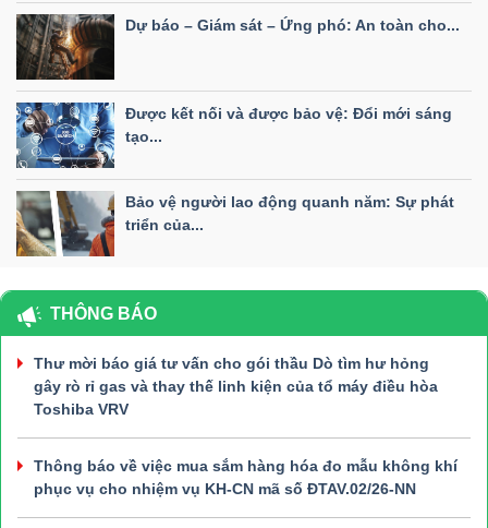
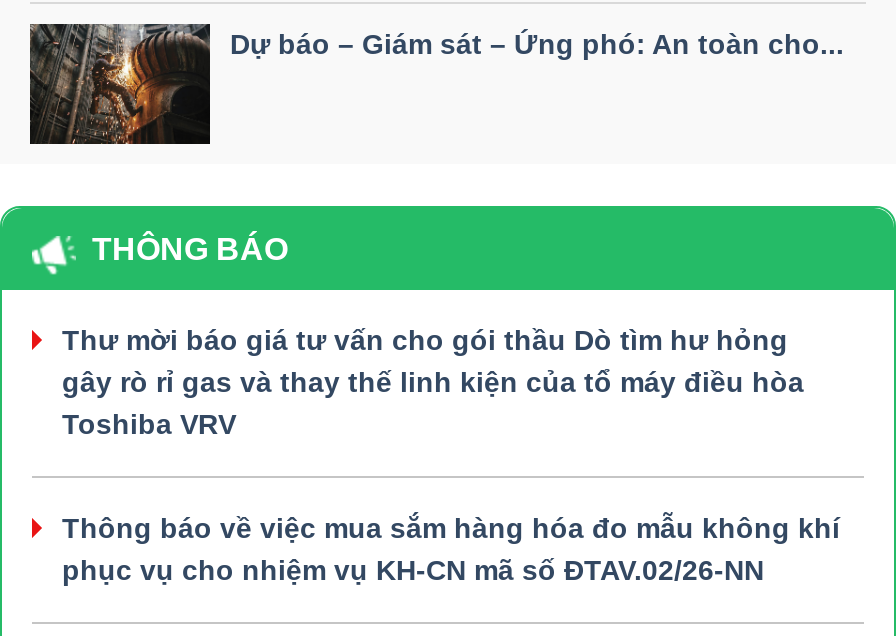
[15,101,452,169] [image] | Được kết nối và được bảo vệ: Đổi mới sáng | tạo... -> none
[15,191,454,257] [image] | Bảo vệ người lao động quanh năm: Sự phát | triển của... -> none

